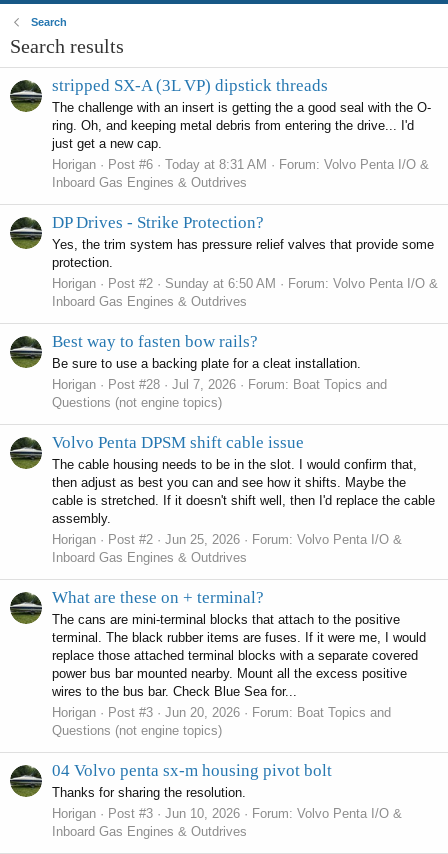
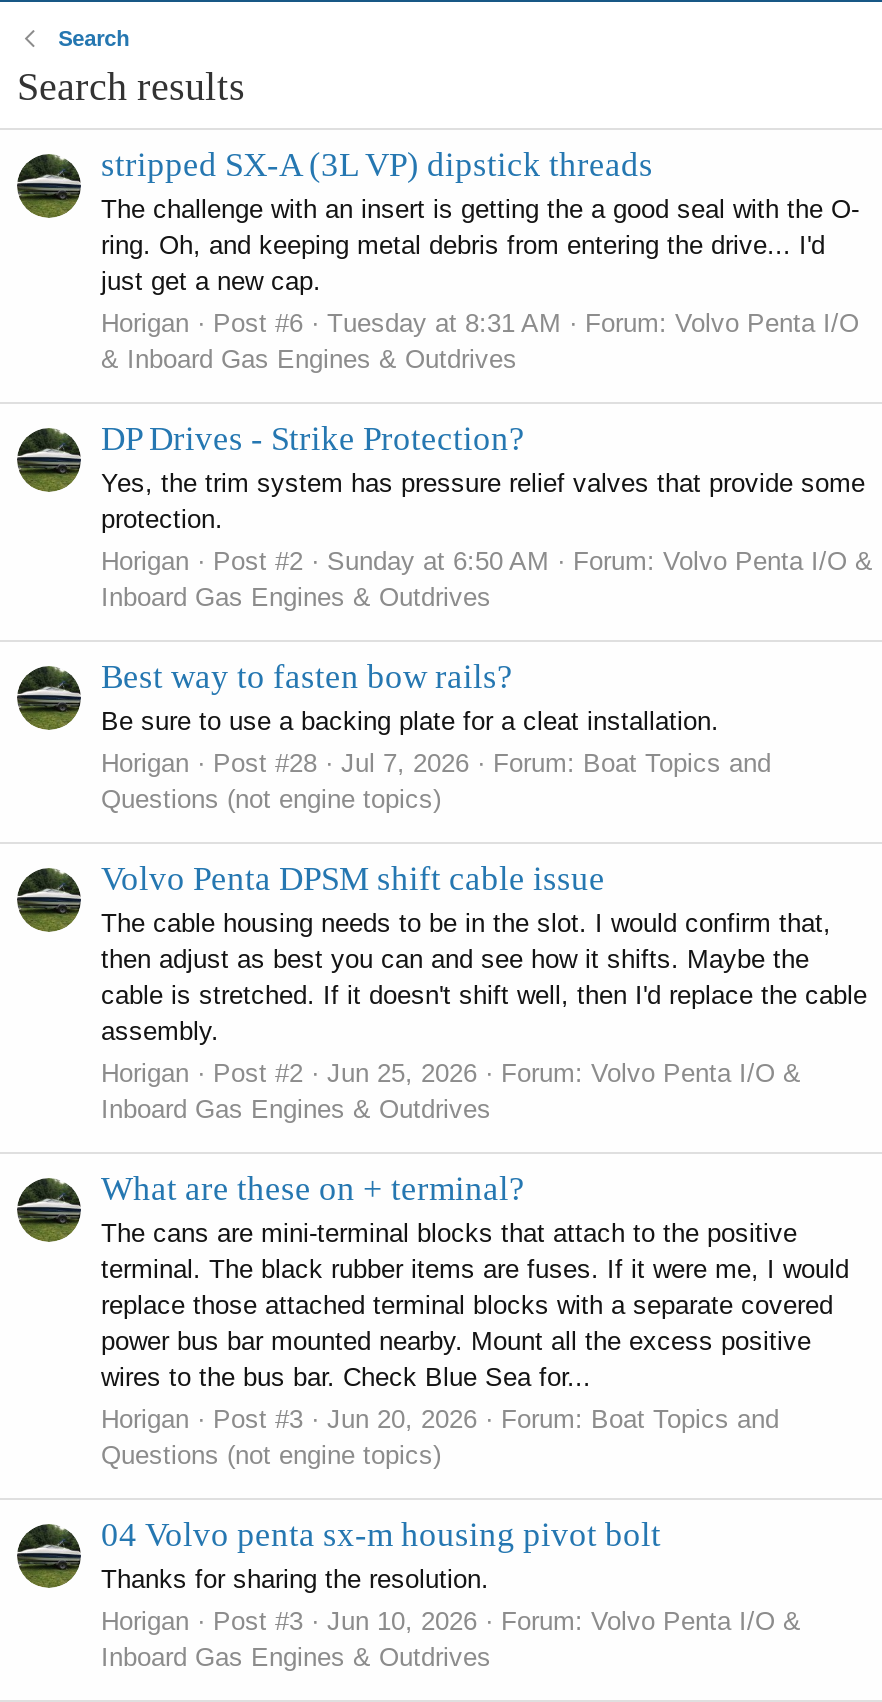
[52,157,429,190] Today at 8:31 AM | Forum: Volvo Penta I/O & | Inboard Gas Engines & Outdrives -> [101,308,859,374] Tuesday at 8:31 AM | Forum: Volvo Penta I/O | & Inboard Gas Engines & Outdrives

